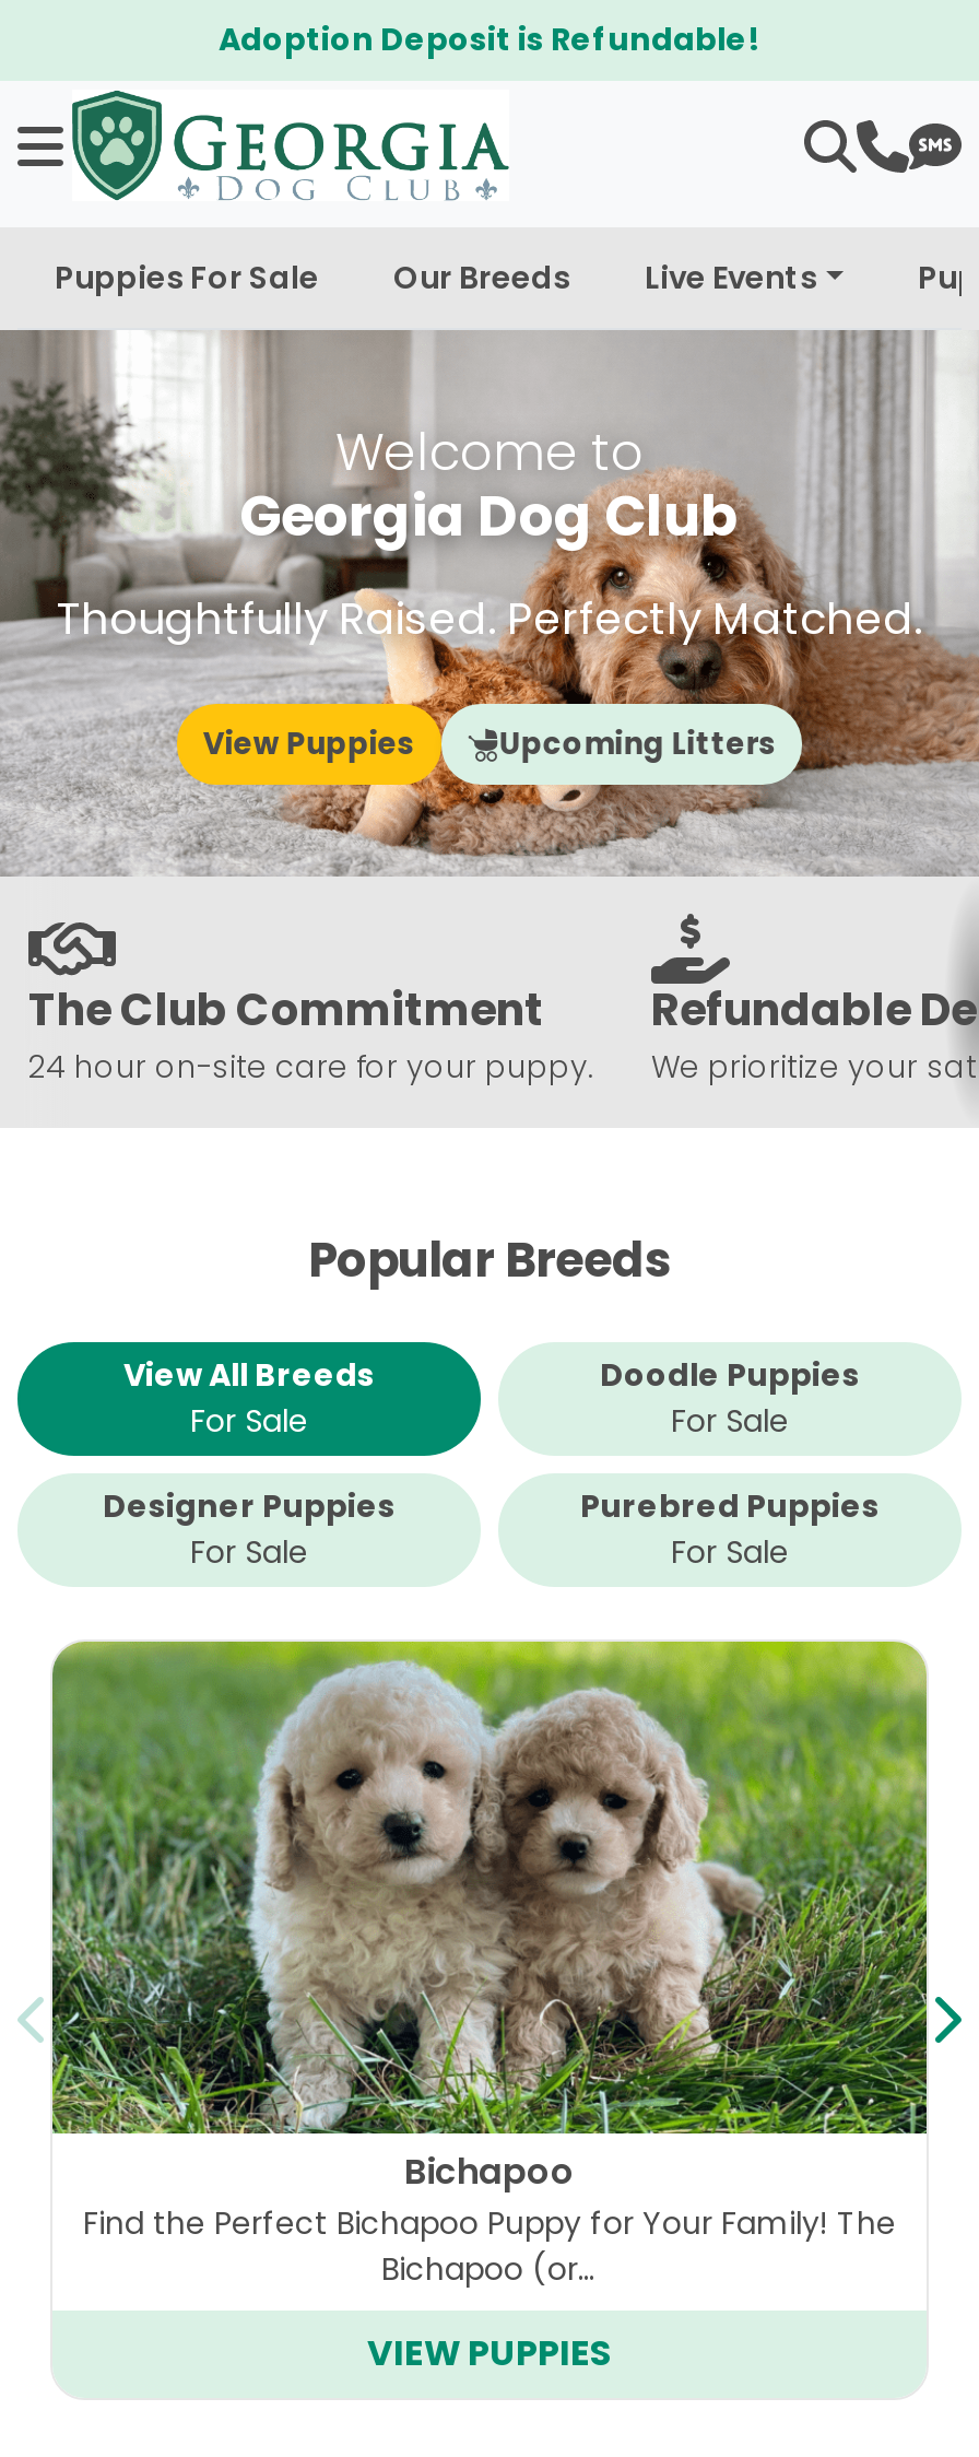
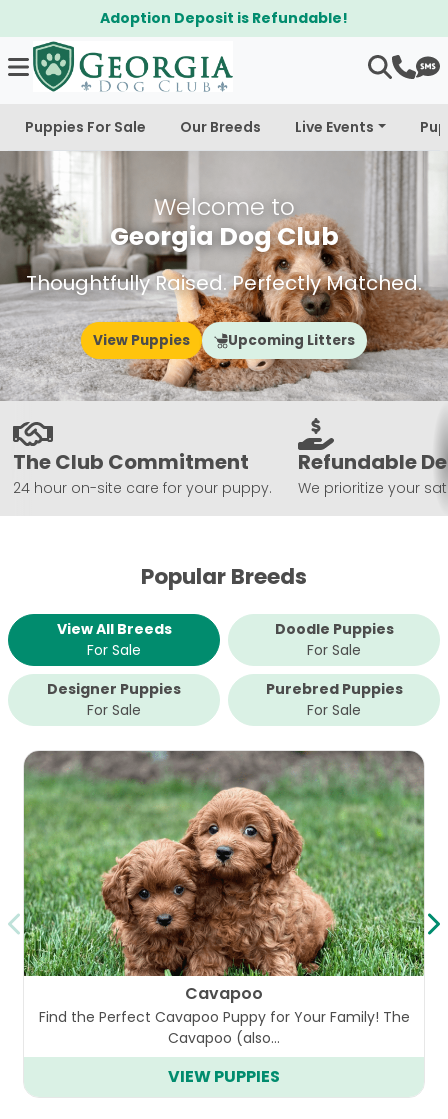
[50,1639,929,2290] [image] | Bichapoo | Find the Perfect Bichapoo Puppy for Your Family! The | Bichapoo (or… -> [23,750,425,1048] [image] | Cavapoo | Find the Perfect Cavapoo Puppy for Your Family! The | Cavapoo (also…

